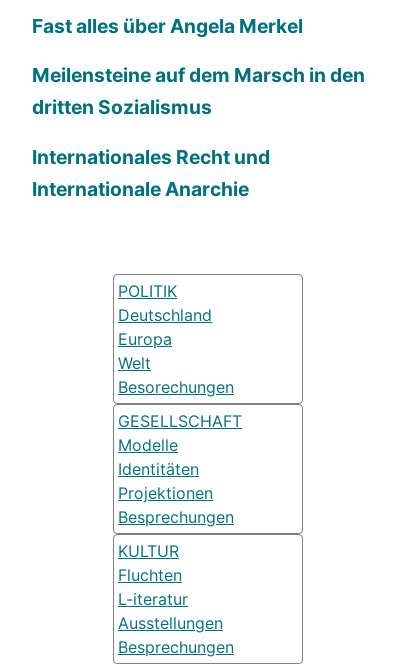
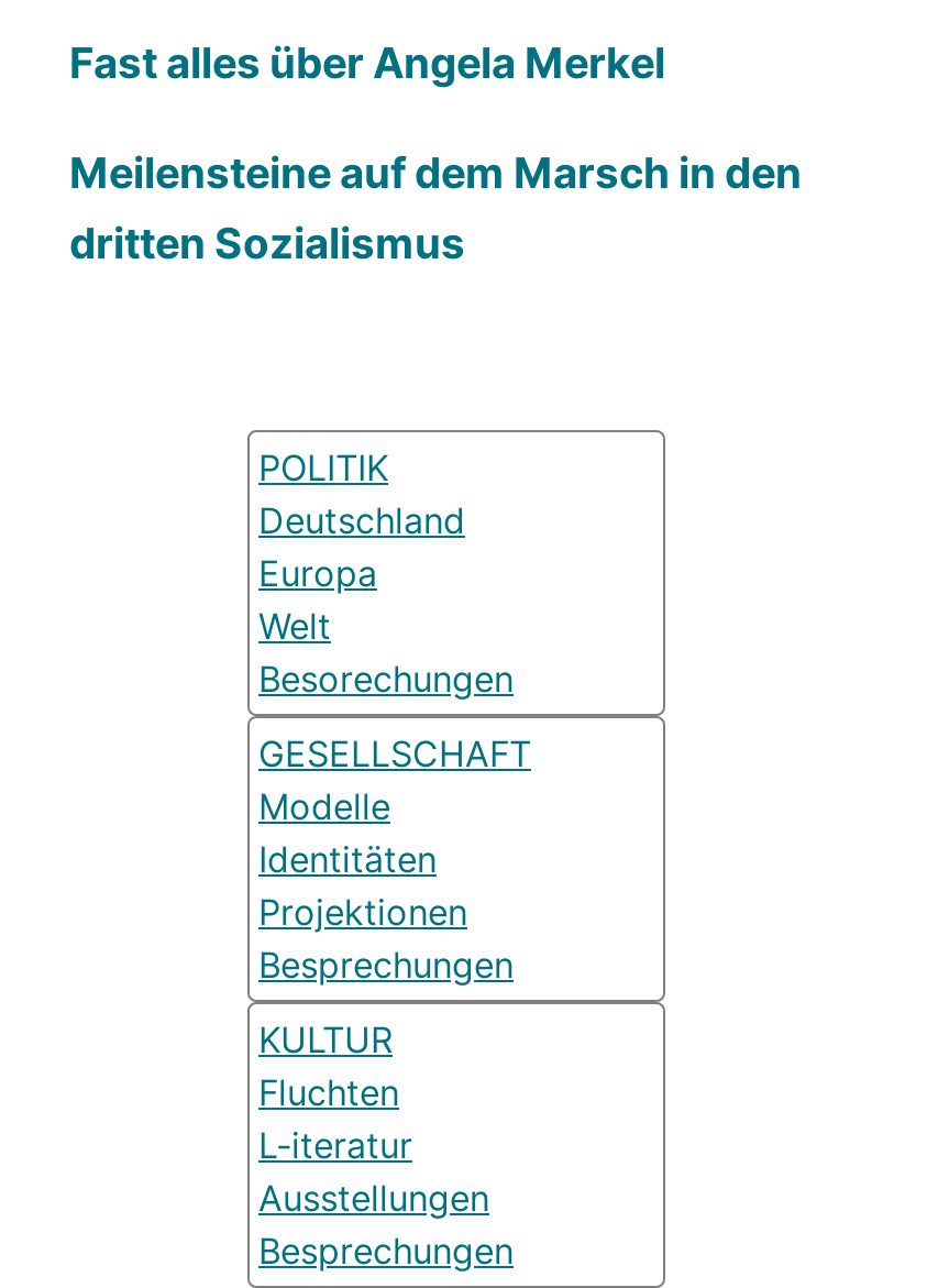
[32,145,270,201] Internationales Recht und | Internationale Anarchie -> none

